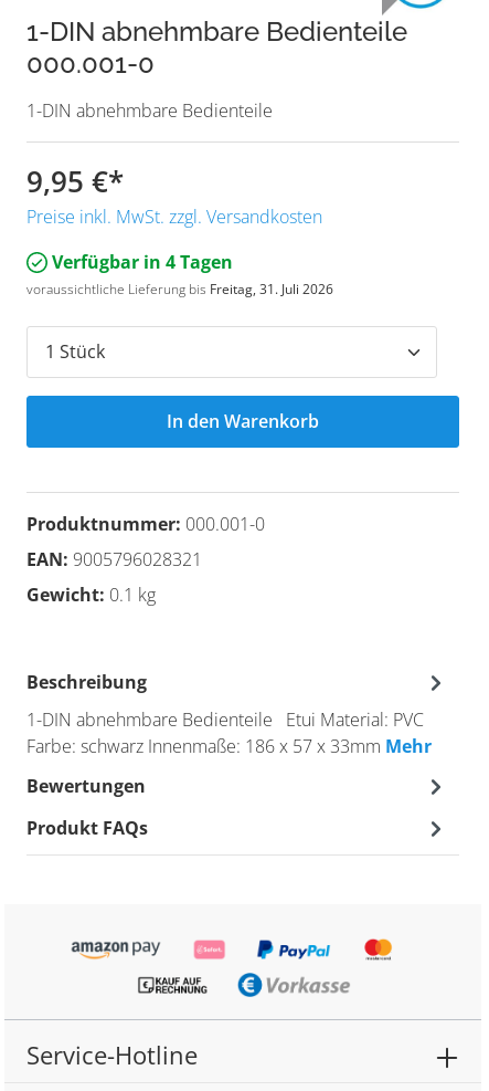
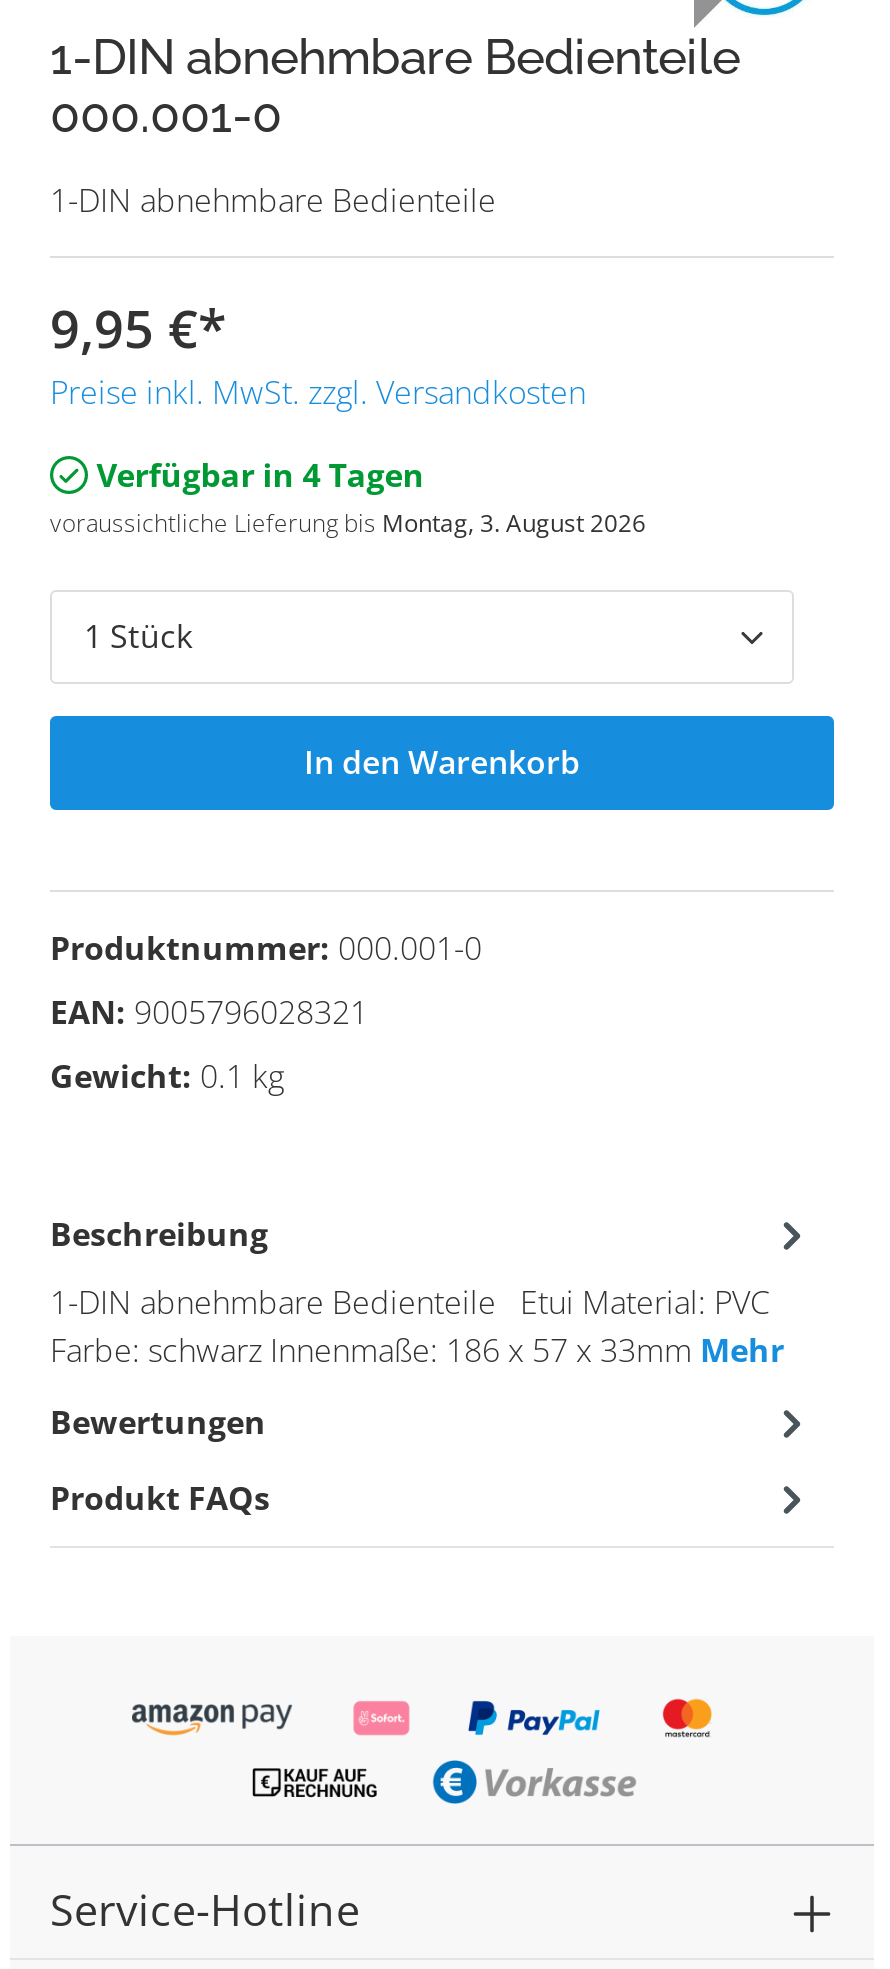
[26,279,333,298] voraussichtliche Lieferung bis Freitag, 31. Juli 2026 -> [50,506,646,540] voraussichtliche Lieferung bis Montag, 3. August 2026

